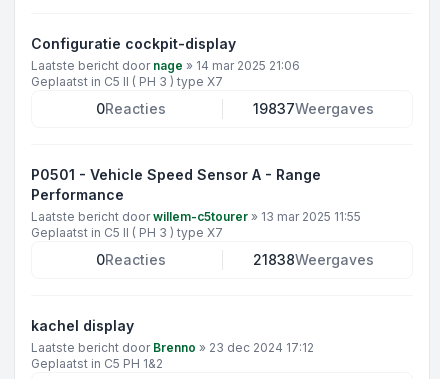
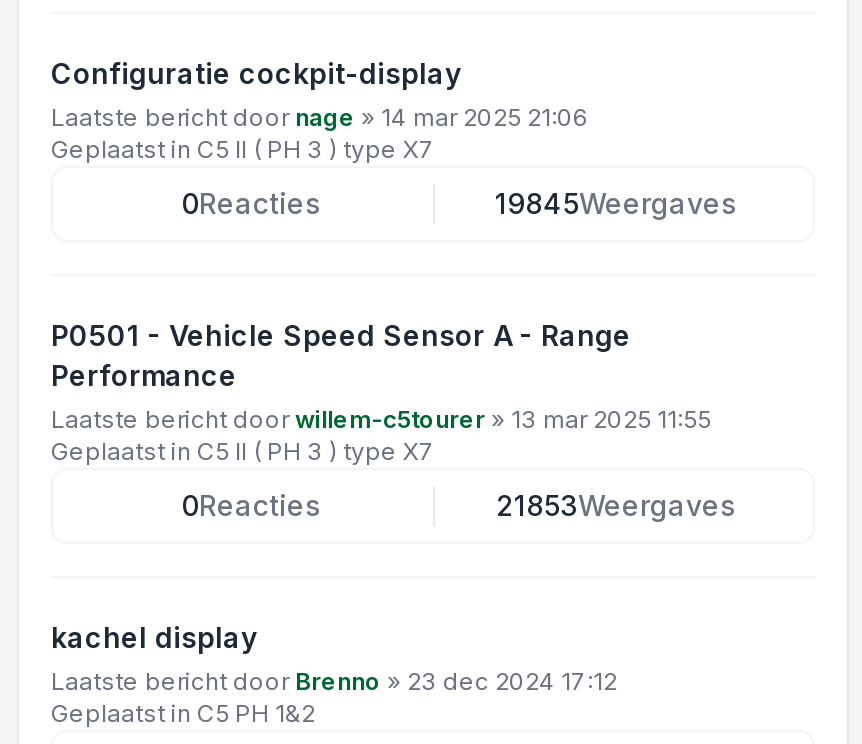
[253,100,374,117] 19837Weergaves -> [495,186,737,220] 19845Weergaves
[253,251,374,268] 21838Weergaves -> [496,488,736,522] 21853Weergaves

